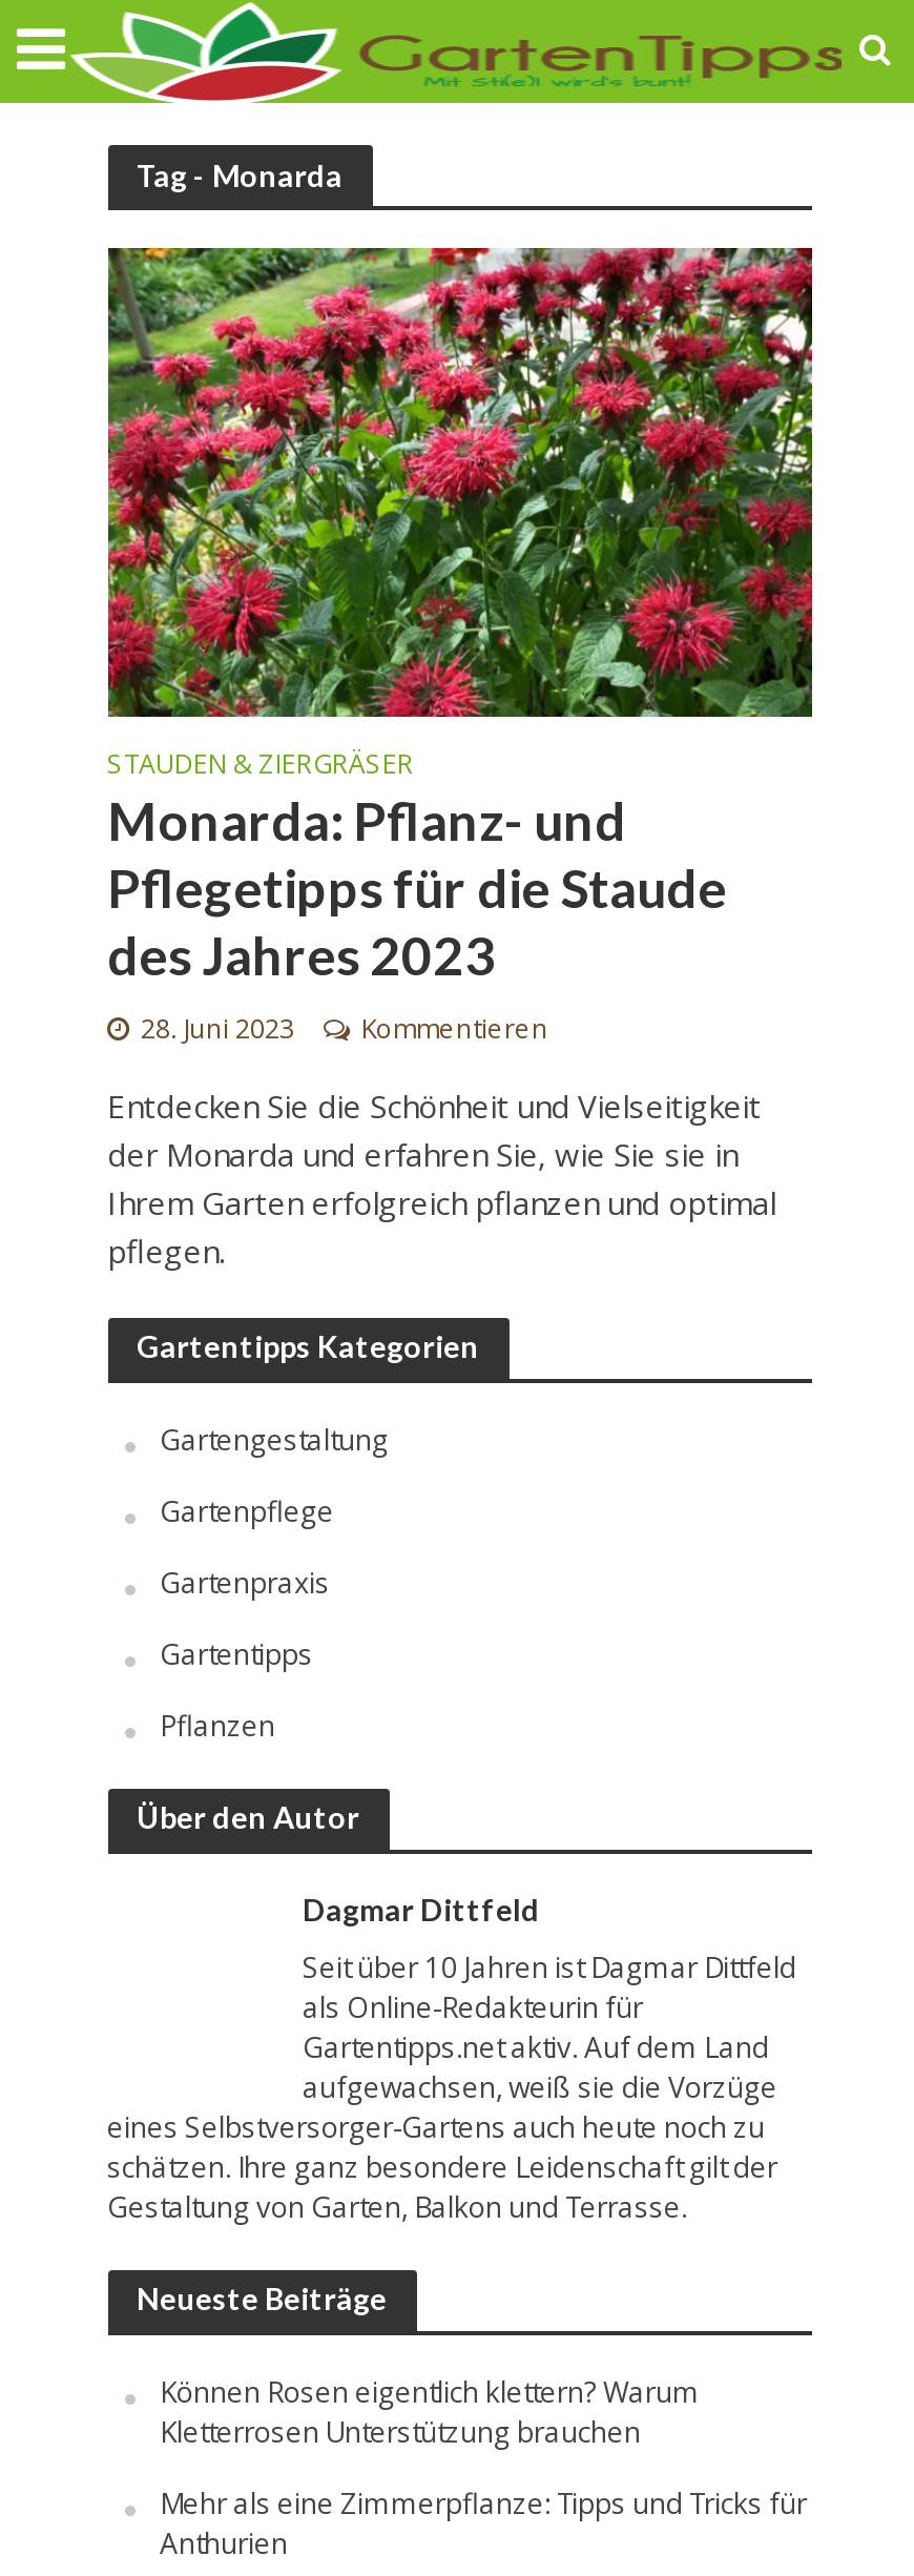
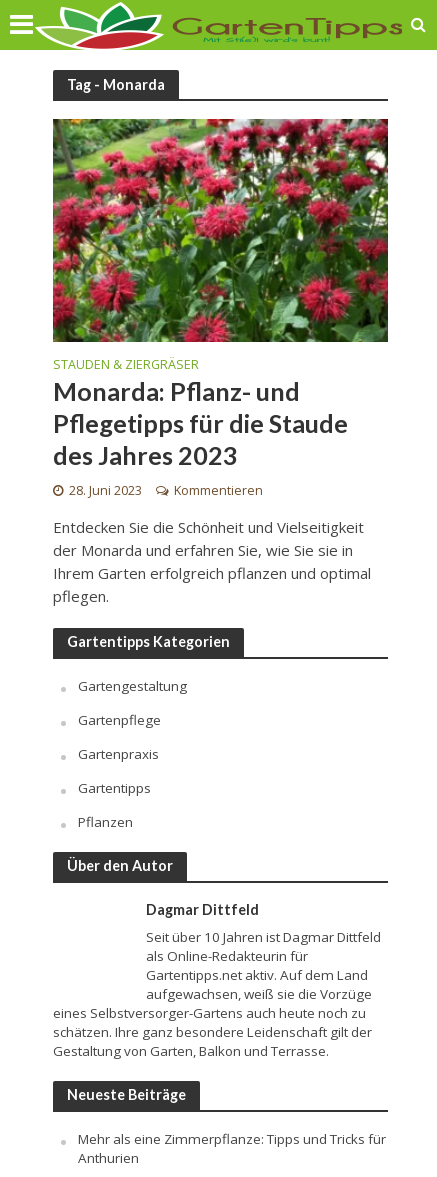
[160,2373,700,2451] Können Rosen eigentlich klettern? Warum | Kletterrosen Unterstützung brauchen -> none

